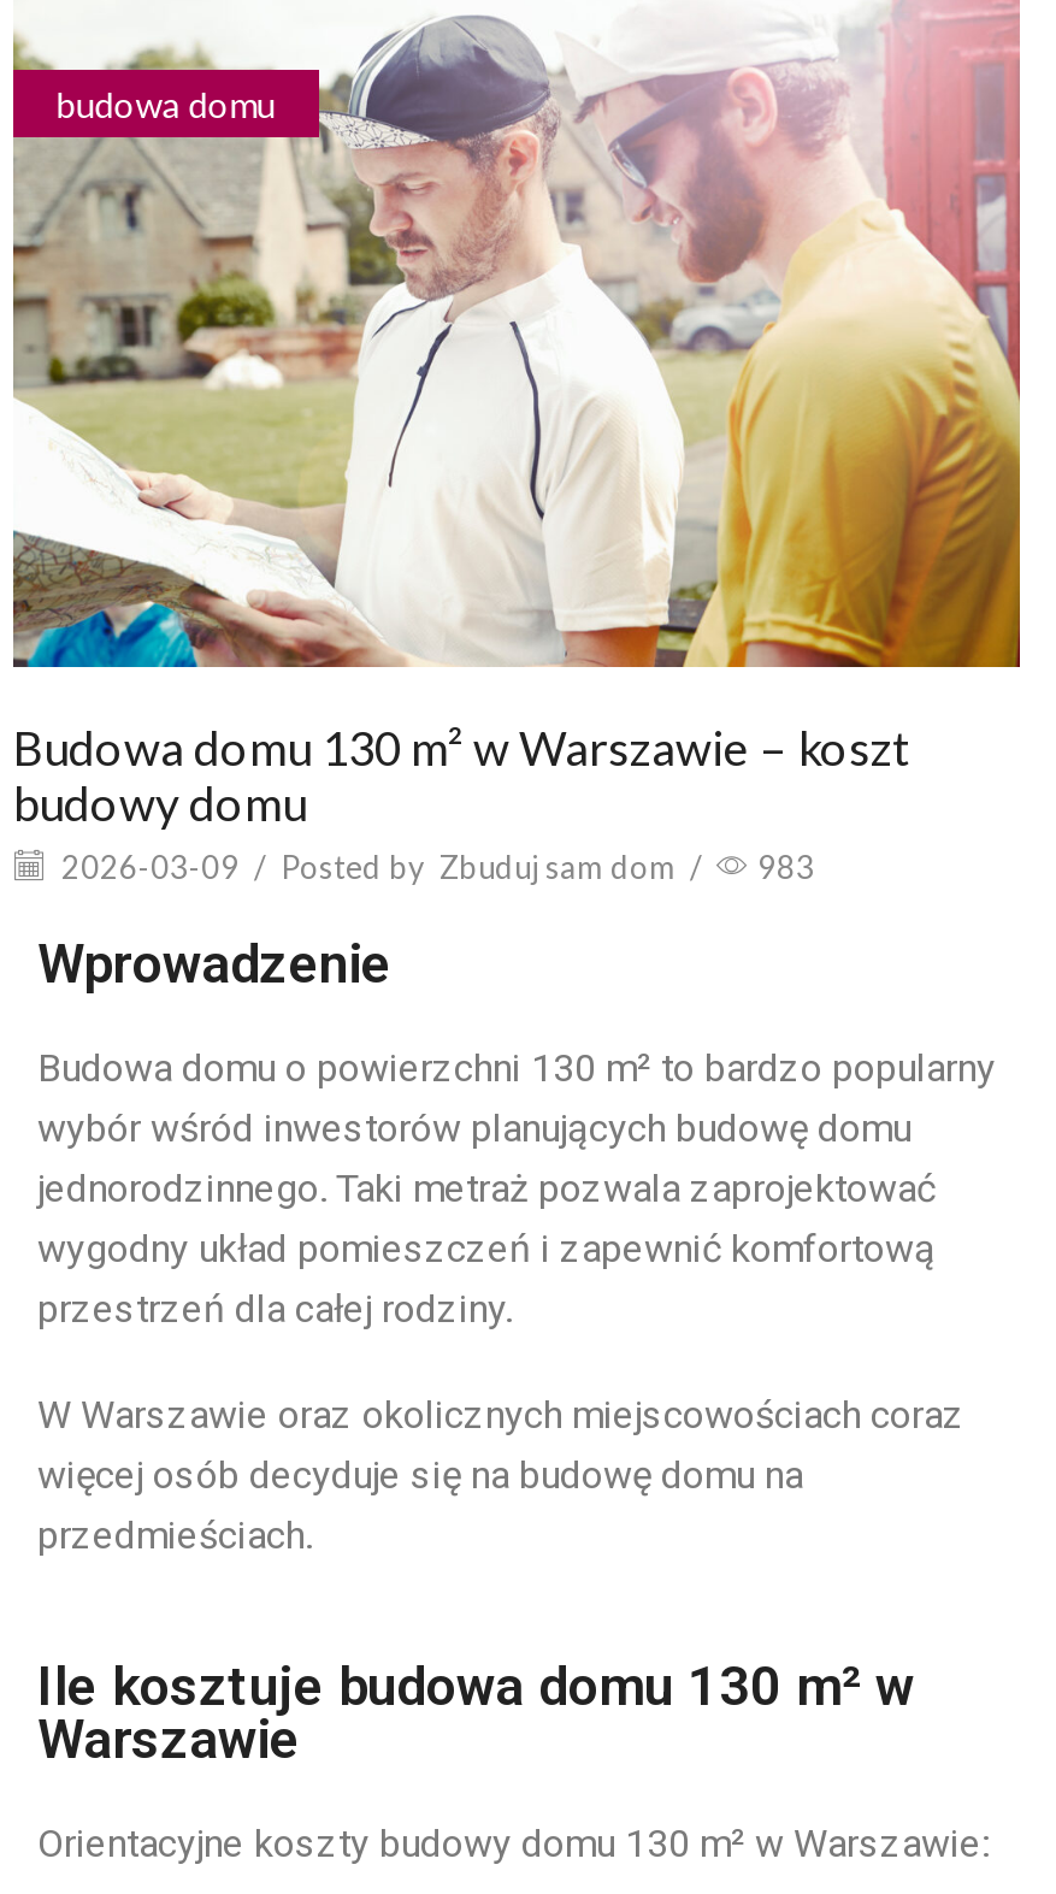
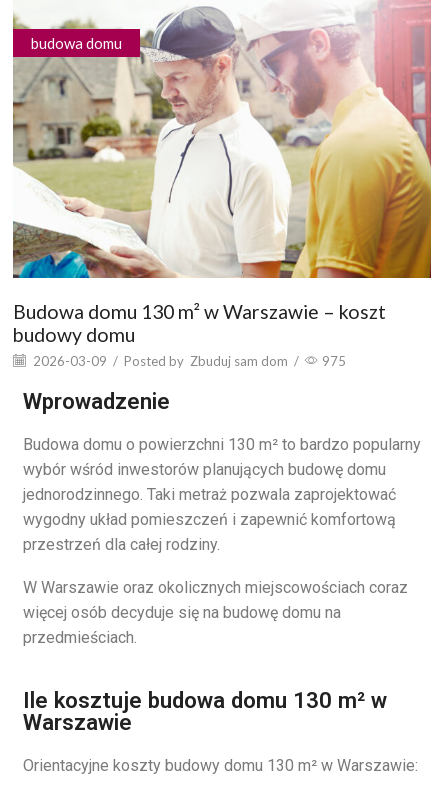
[54,848,815,887] 2026-03-09 / Posted by Zbuduj sam dom / 983 -> [30,352,346,368] 2026-03-09 / Posted by Zbuduj sam dom / 975

